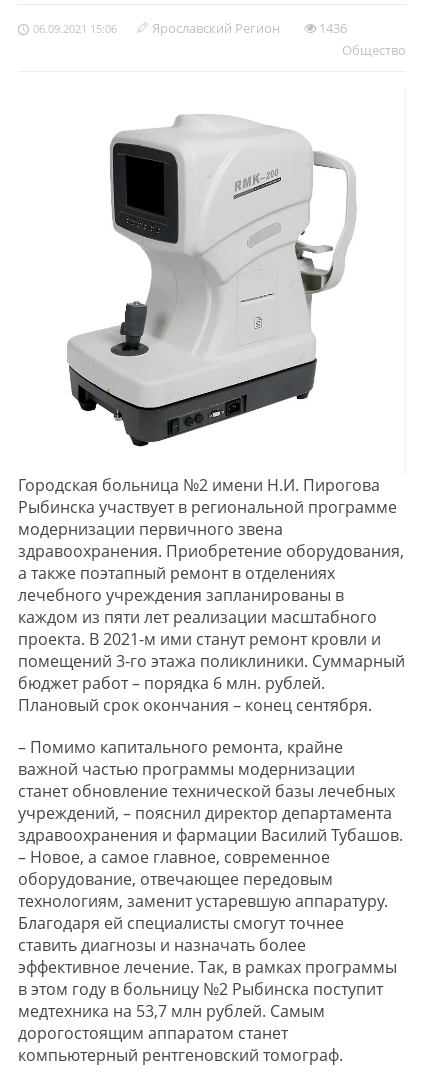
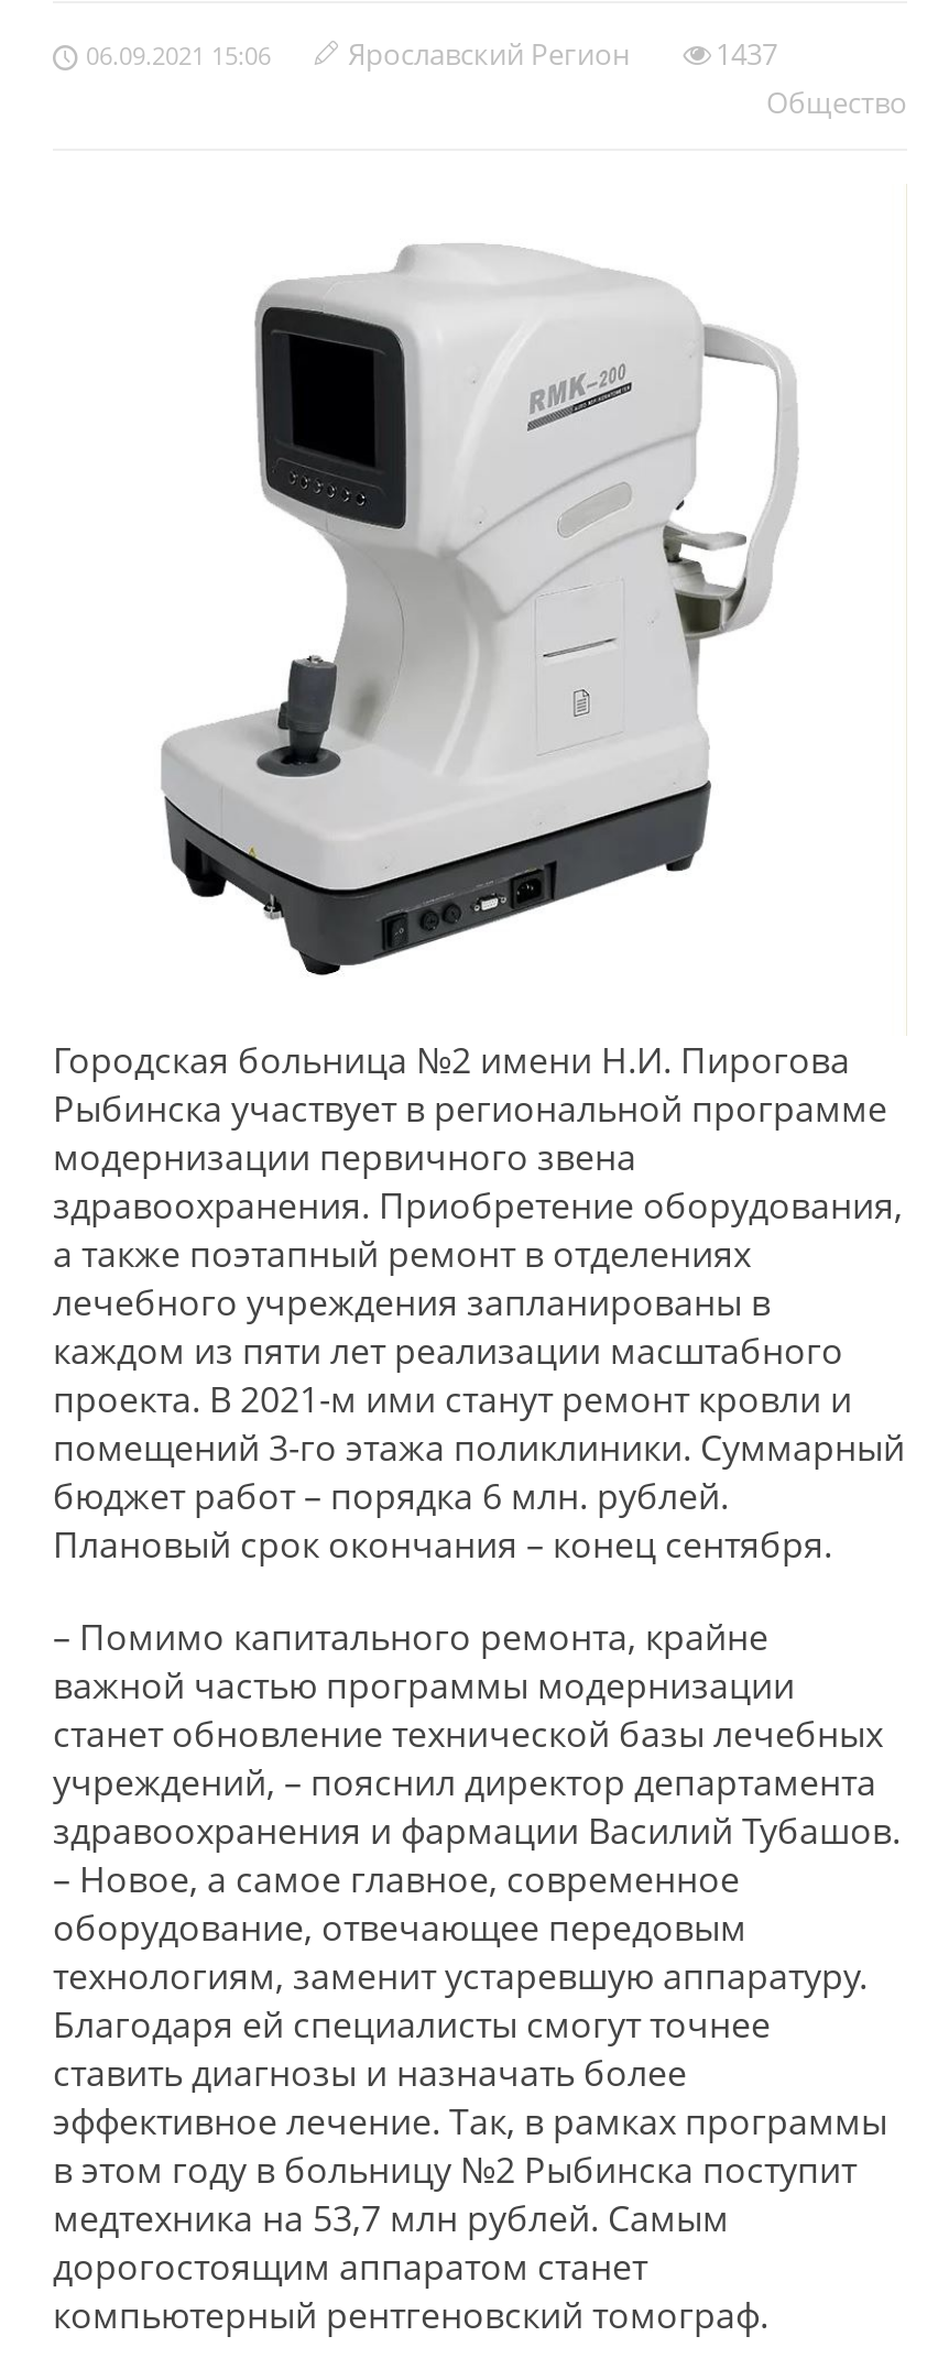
[319,19,347,37] 1436 -> [716,34,777,74] 1437

